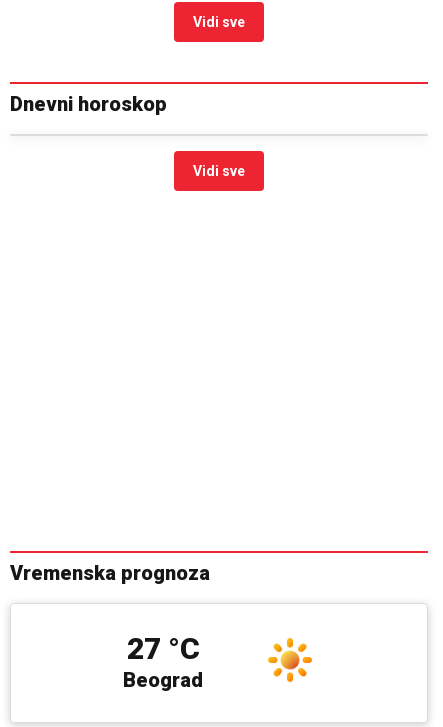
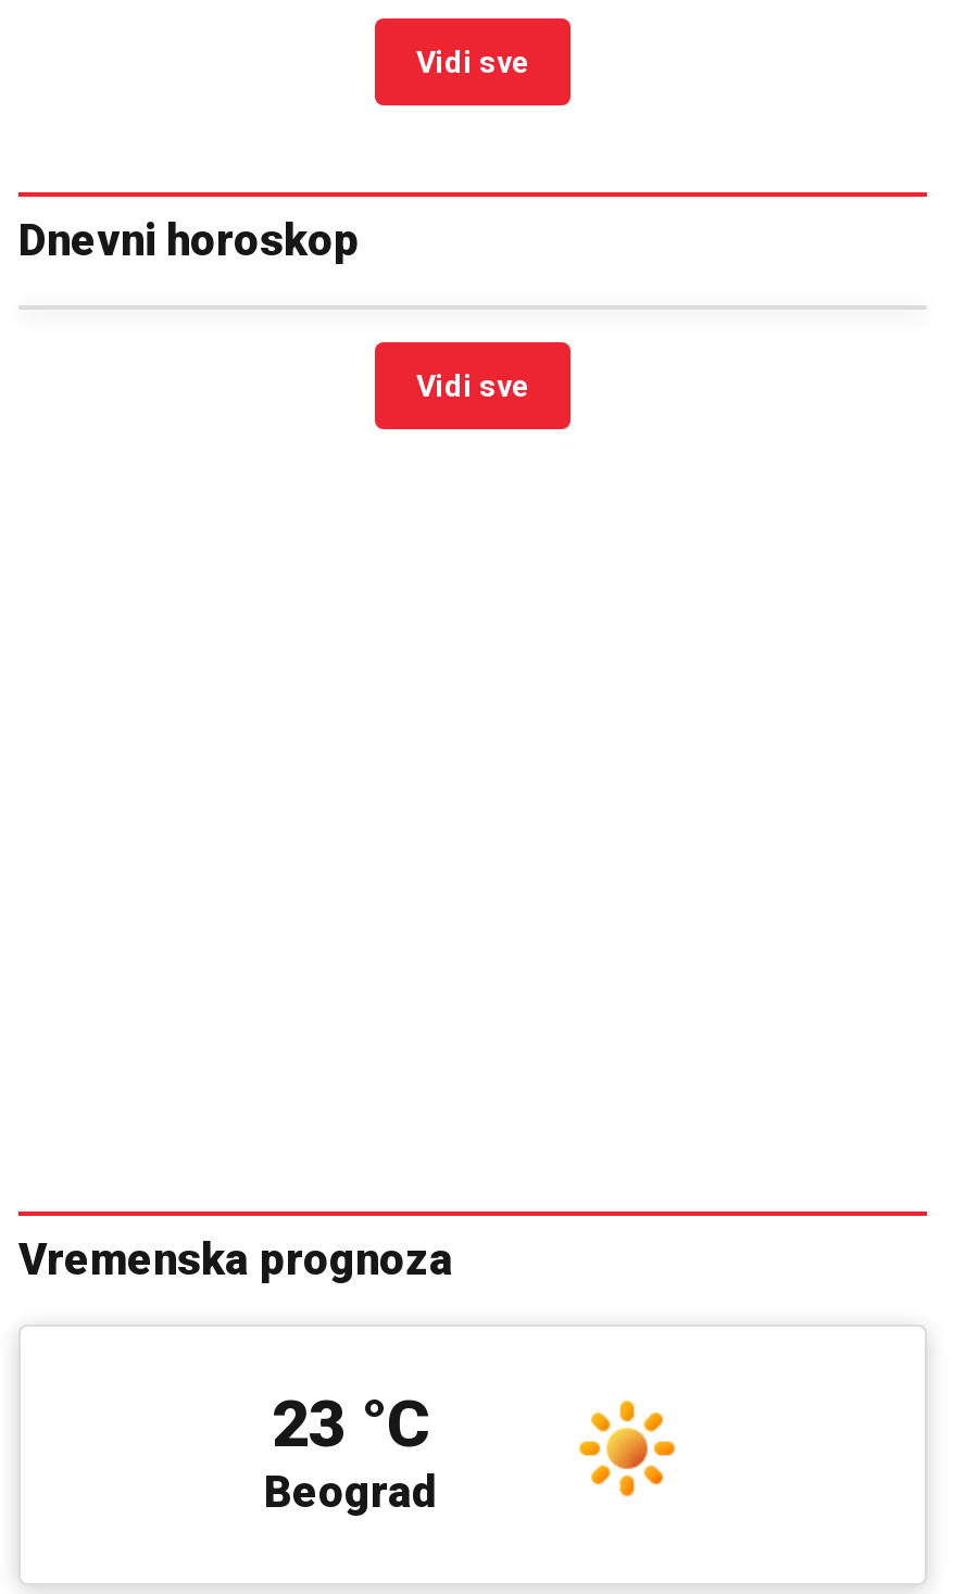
[126,631,199,666] 27 °C -> [272,1385,430,1461] 23 °C

